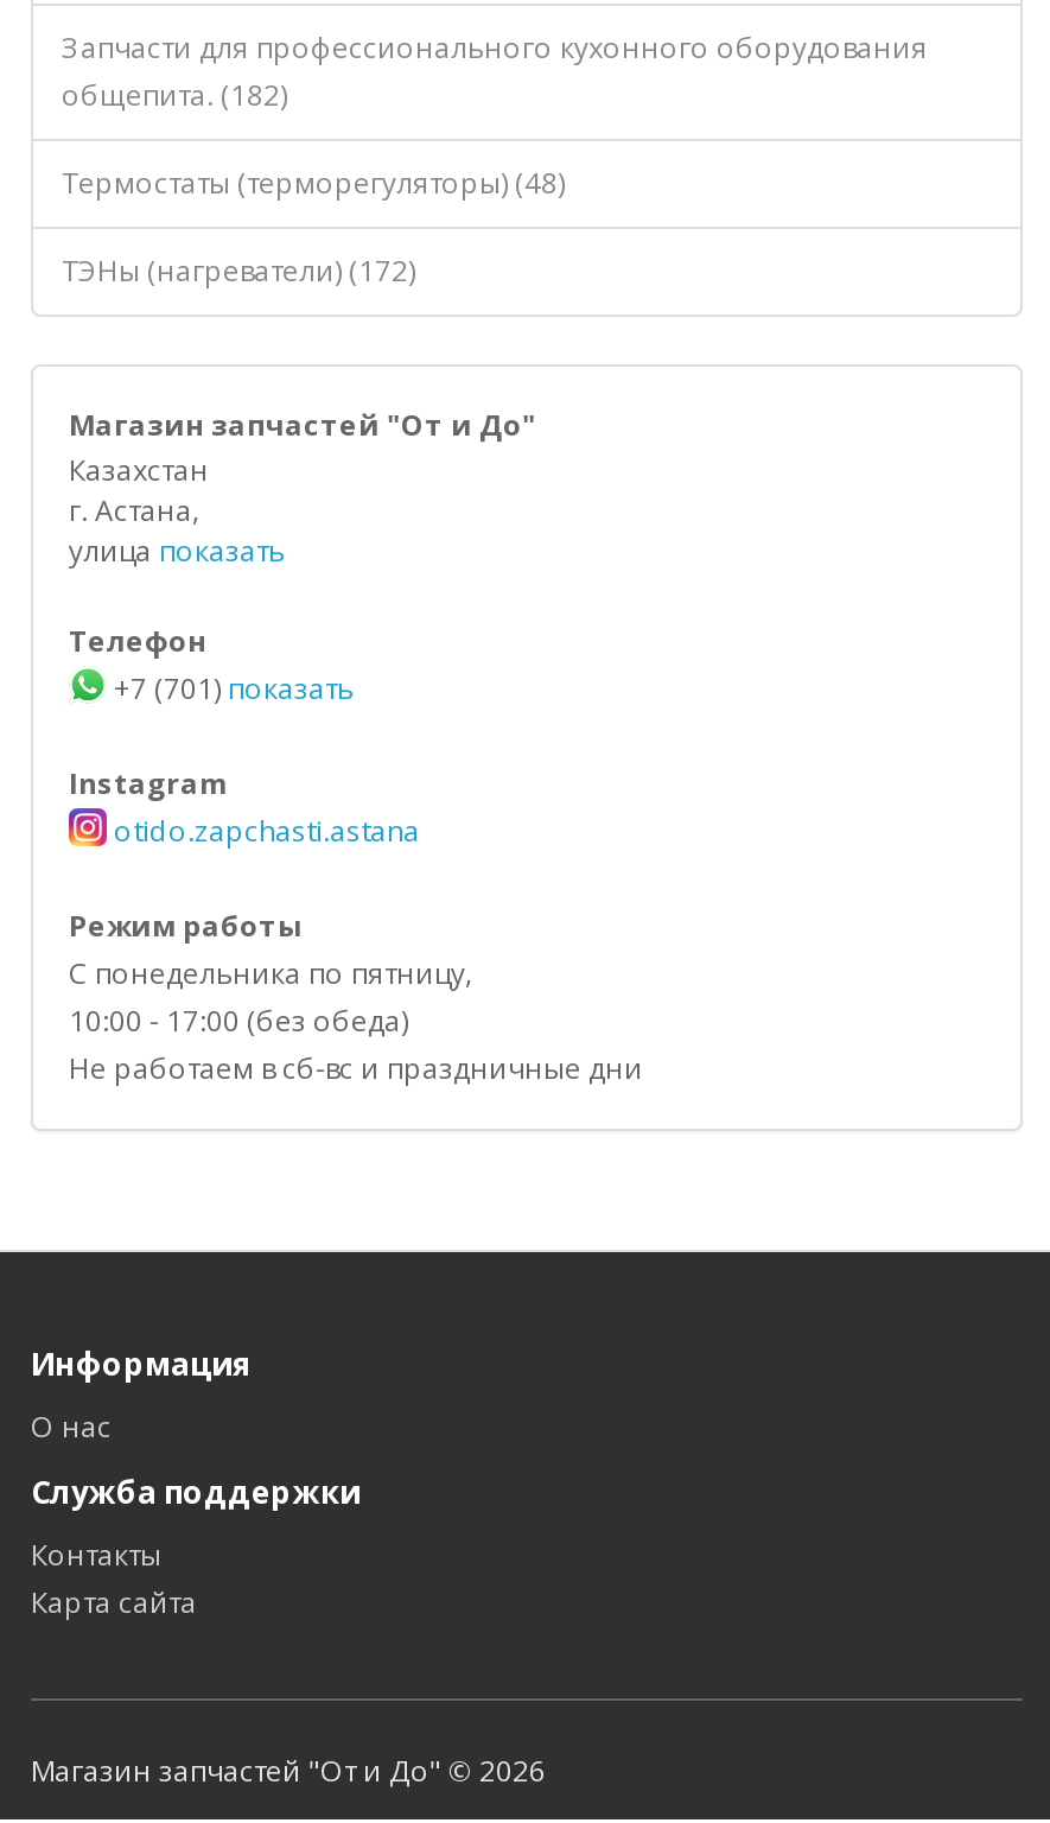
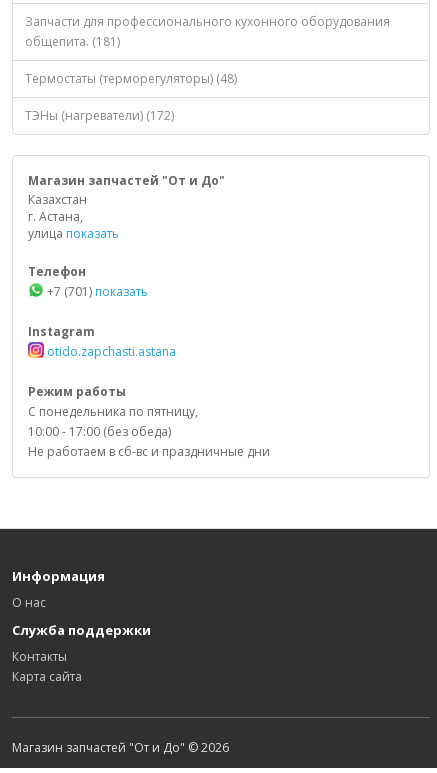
[62,75,287,115] общепита. (182) -> [25,33,120,50] общепита. (181)

